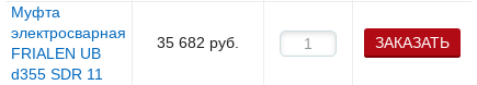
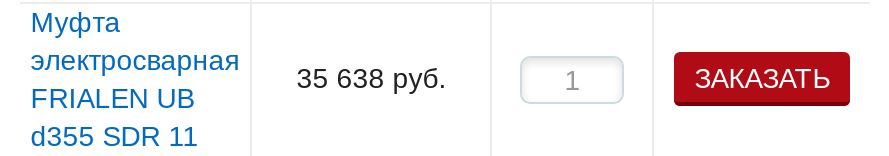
[157,34,239,51] 35 682 руб. -> [296,62,446,94] 35 638 руб.

